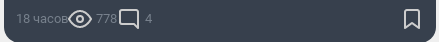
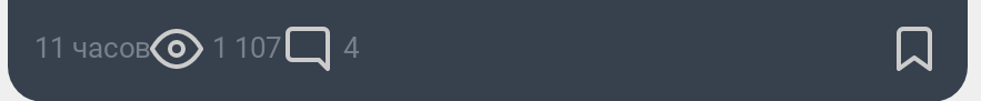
[16,11,117,26] 18 часов | 778 -> [34,32,281,65] 11 часов | 1 107

